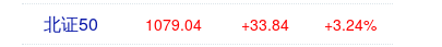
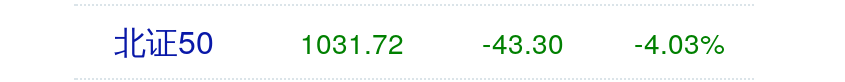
[145,13,202,35] 1079.04 -> [300,22,404,62] 1031.72
[241,13,289,35] +33.84 -> [482,22,564,62] -43.30
[324,13,377,35] +3.24% -> [634,22,724,62] -4.03%

